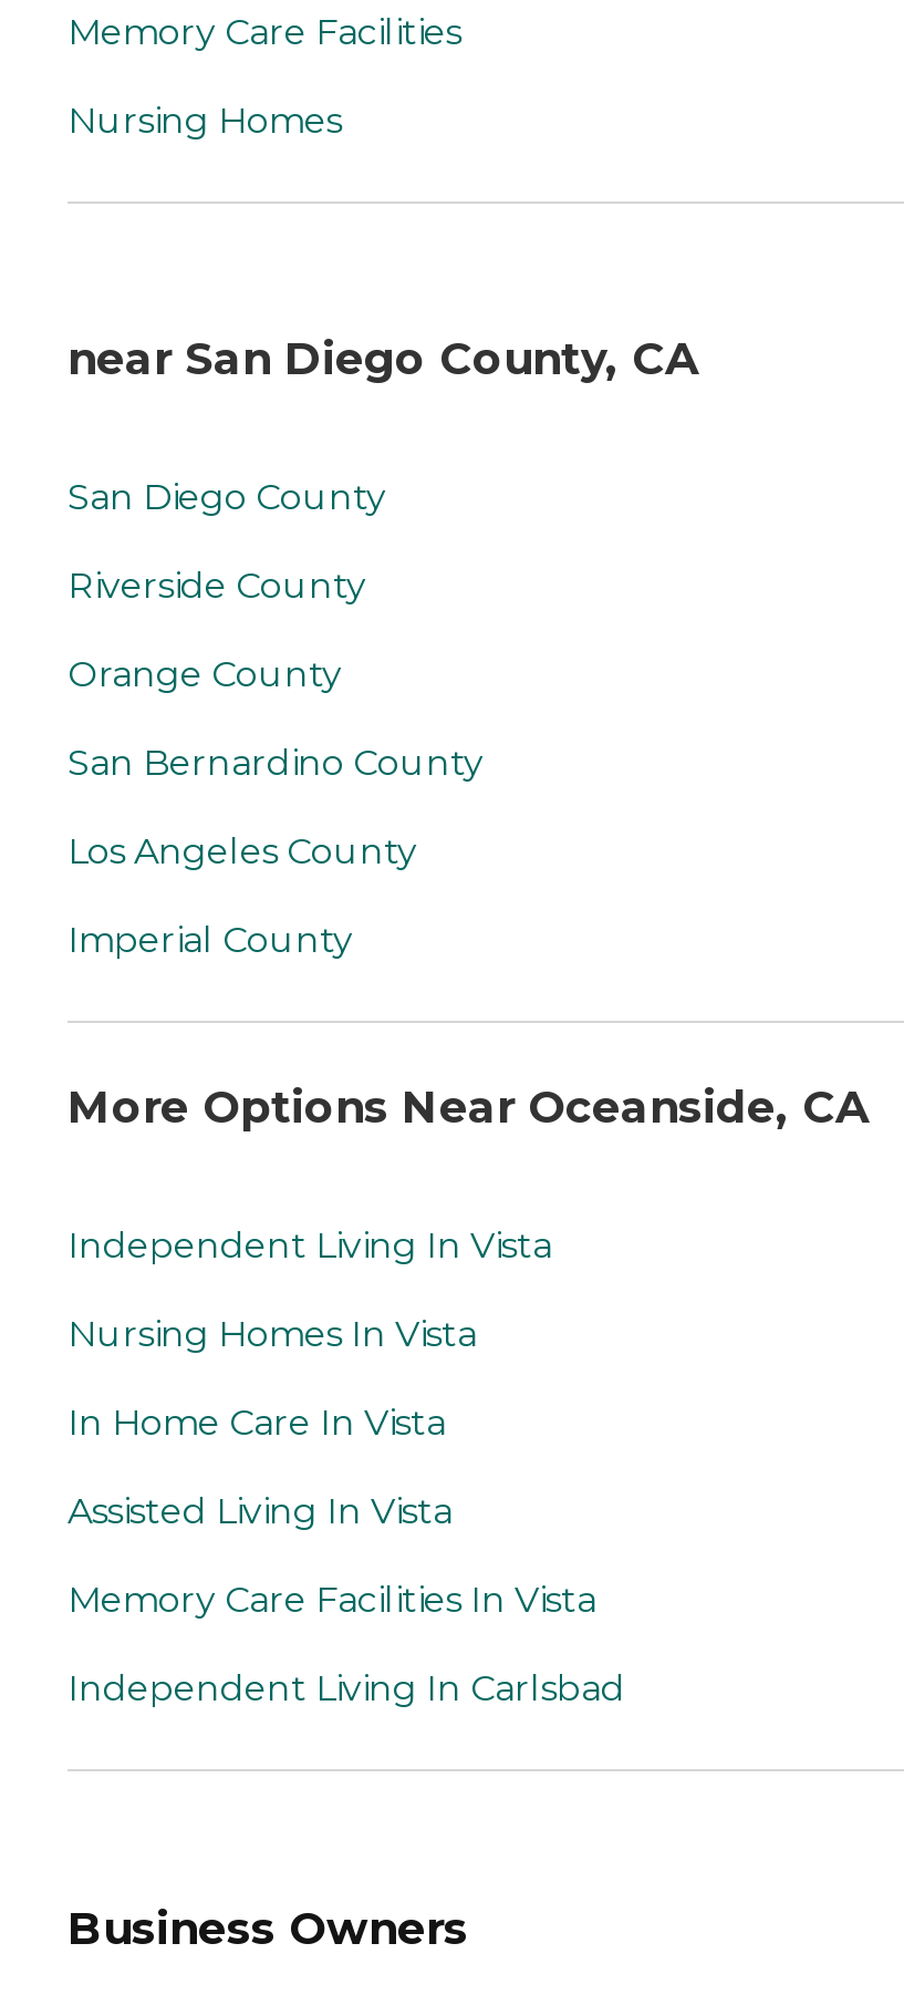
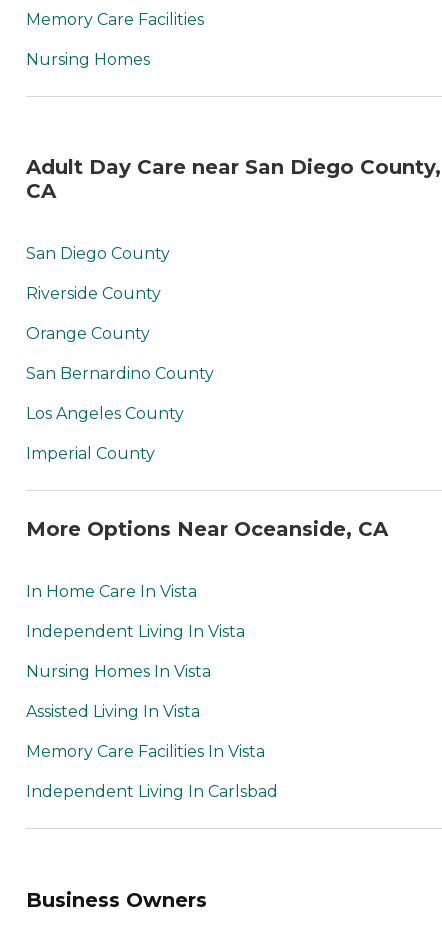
[67,333,698,386] near San Diego County, CA -> [26,155,441,203] Adult Day Care near San Diego County, | CA
moved [67,1225,552,1355] -> [26,622,245,681]: Independent Living In Vista | Nursing Homes In Vista
moved [67,1402,446,1444] -> [26,582,197,601]: In Home Care In Vista

